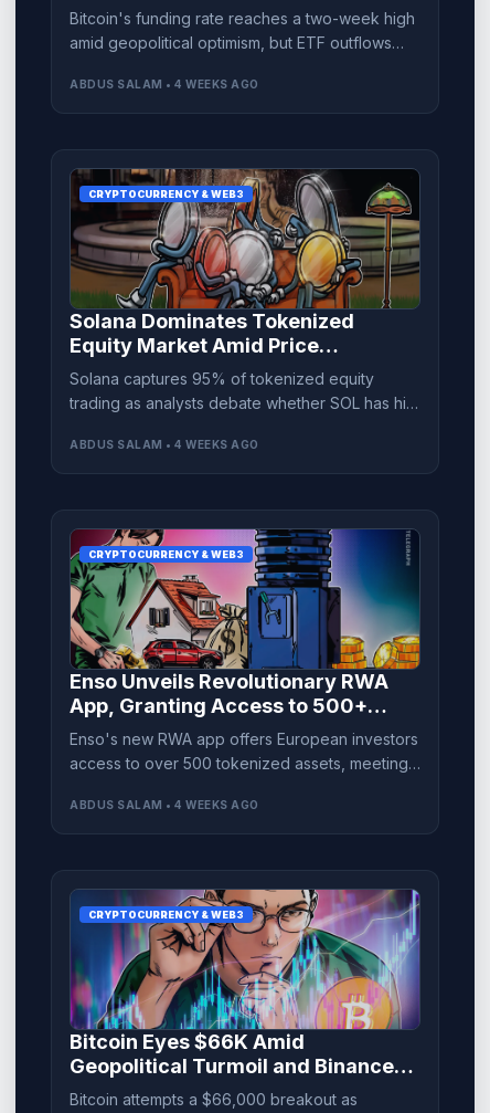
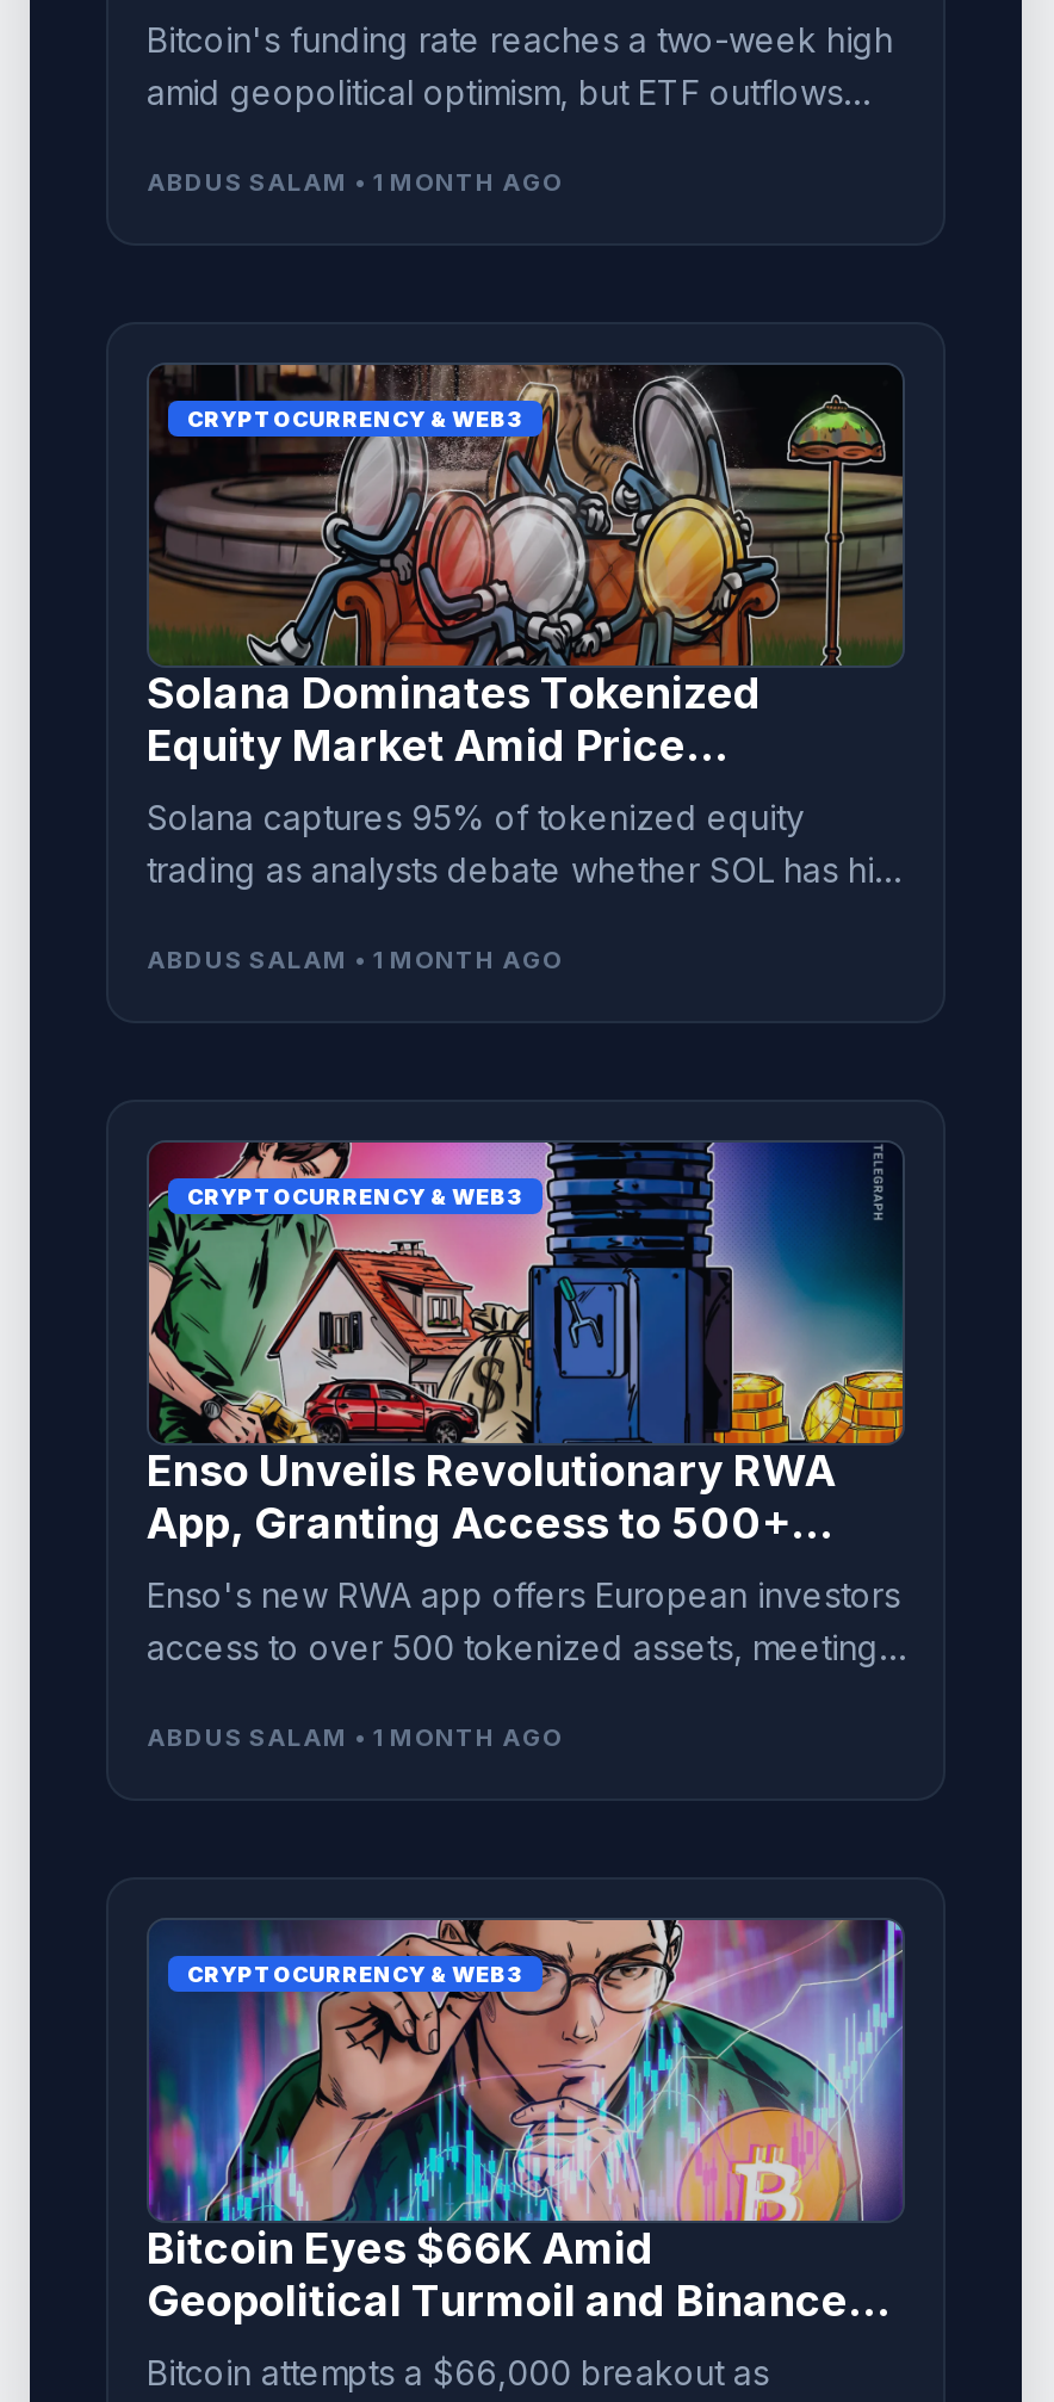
[70,77,259,91] ABDUS SALAM • 4 WEEKS AGO -> [147,167,563,196] ABDUS SALAM • 1 MONTH AGO
[70,438,259,451] ABDUS SALAM • 4 WEEKS AGO -> [147,945,563,973] ABDUS SALAM • 1 MONTH AGO
[70,798,259,811] ABDUS SALAM • 4 WEEKS AGO -> [147,1722,563,1751] ABDUS SALAM • 1 MONTH AGO

